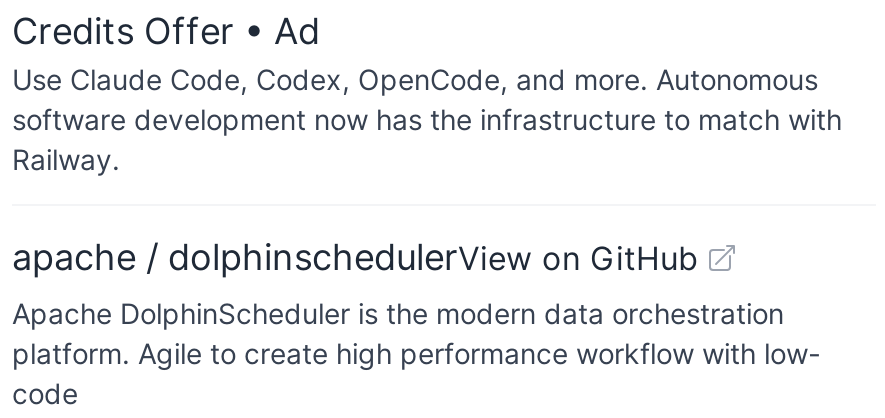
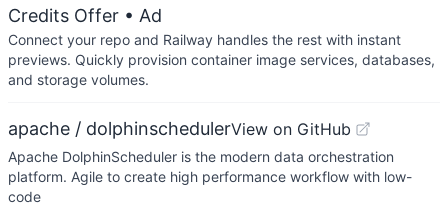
[12,62,842,176] Use Claude Code, Codex, OpenCode, and more. Autonomous | software development now has the infrastructure to match with | Railway. -> [8,31,435,88] Connect your repo and Railway handles the rest with instant | previews. Quickly provision container image services, databases, | and storage volumes.

